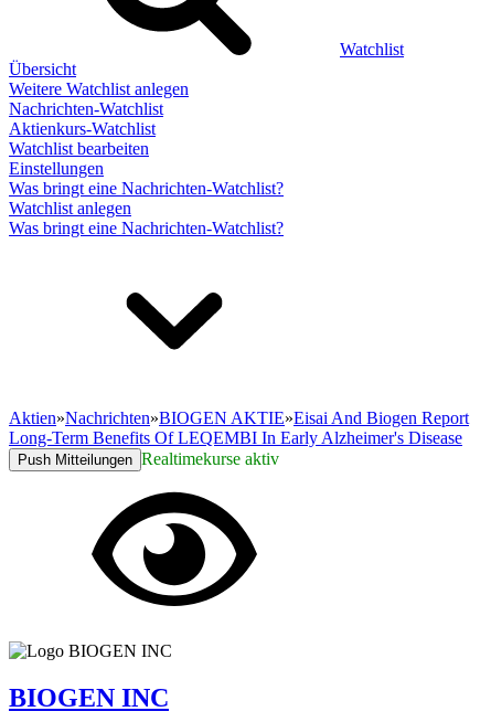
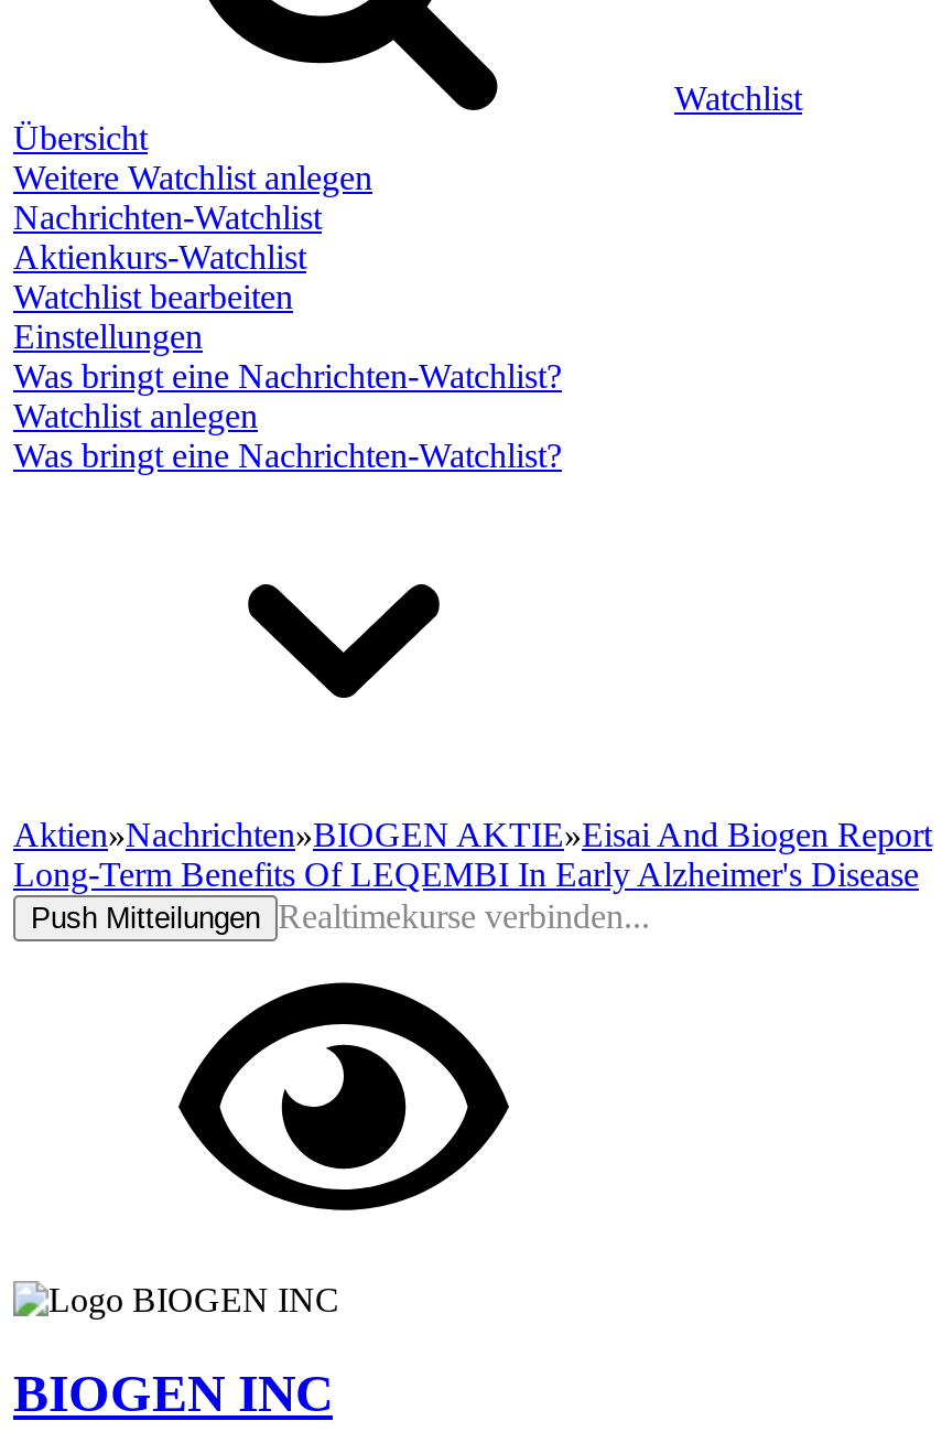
[18,449,279,468] Push Mitteilungen Realtimekurse aktiv -> [31,897,650,935] Push Mitteilungen Realtimekurse verbinden...

